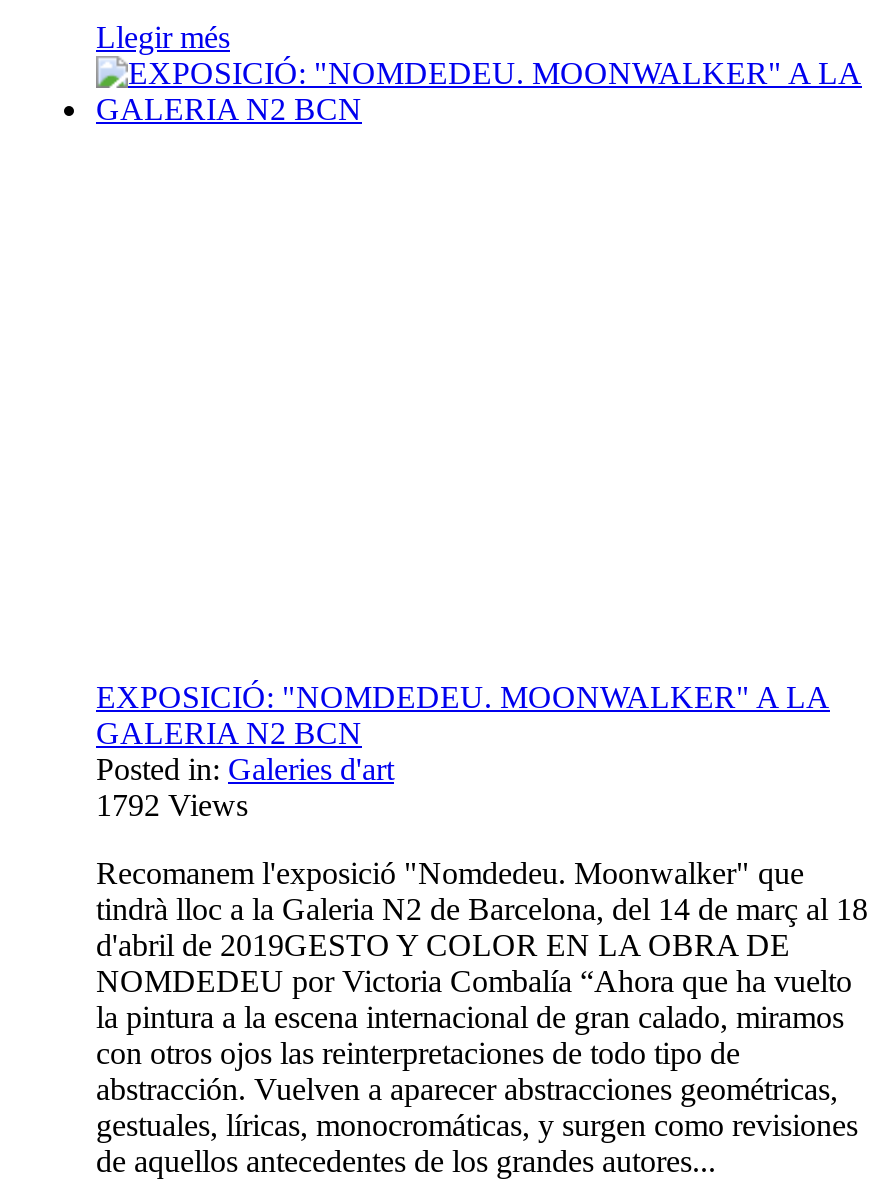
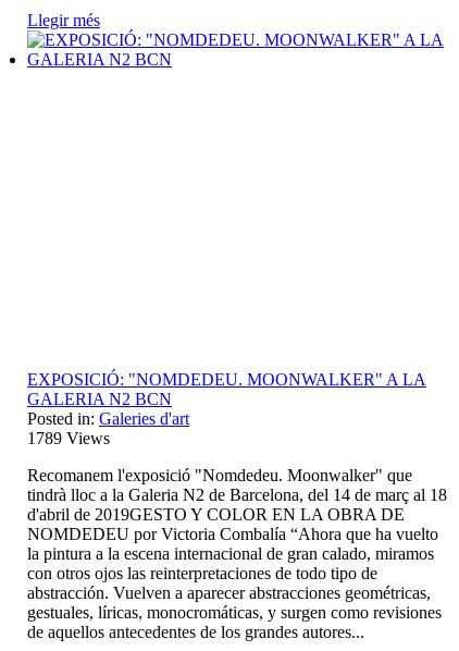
[96,787,248,821] 1792 Views -> [27,429,110,447] 1789 Views

